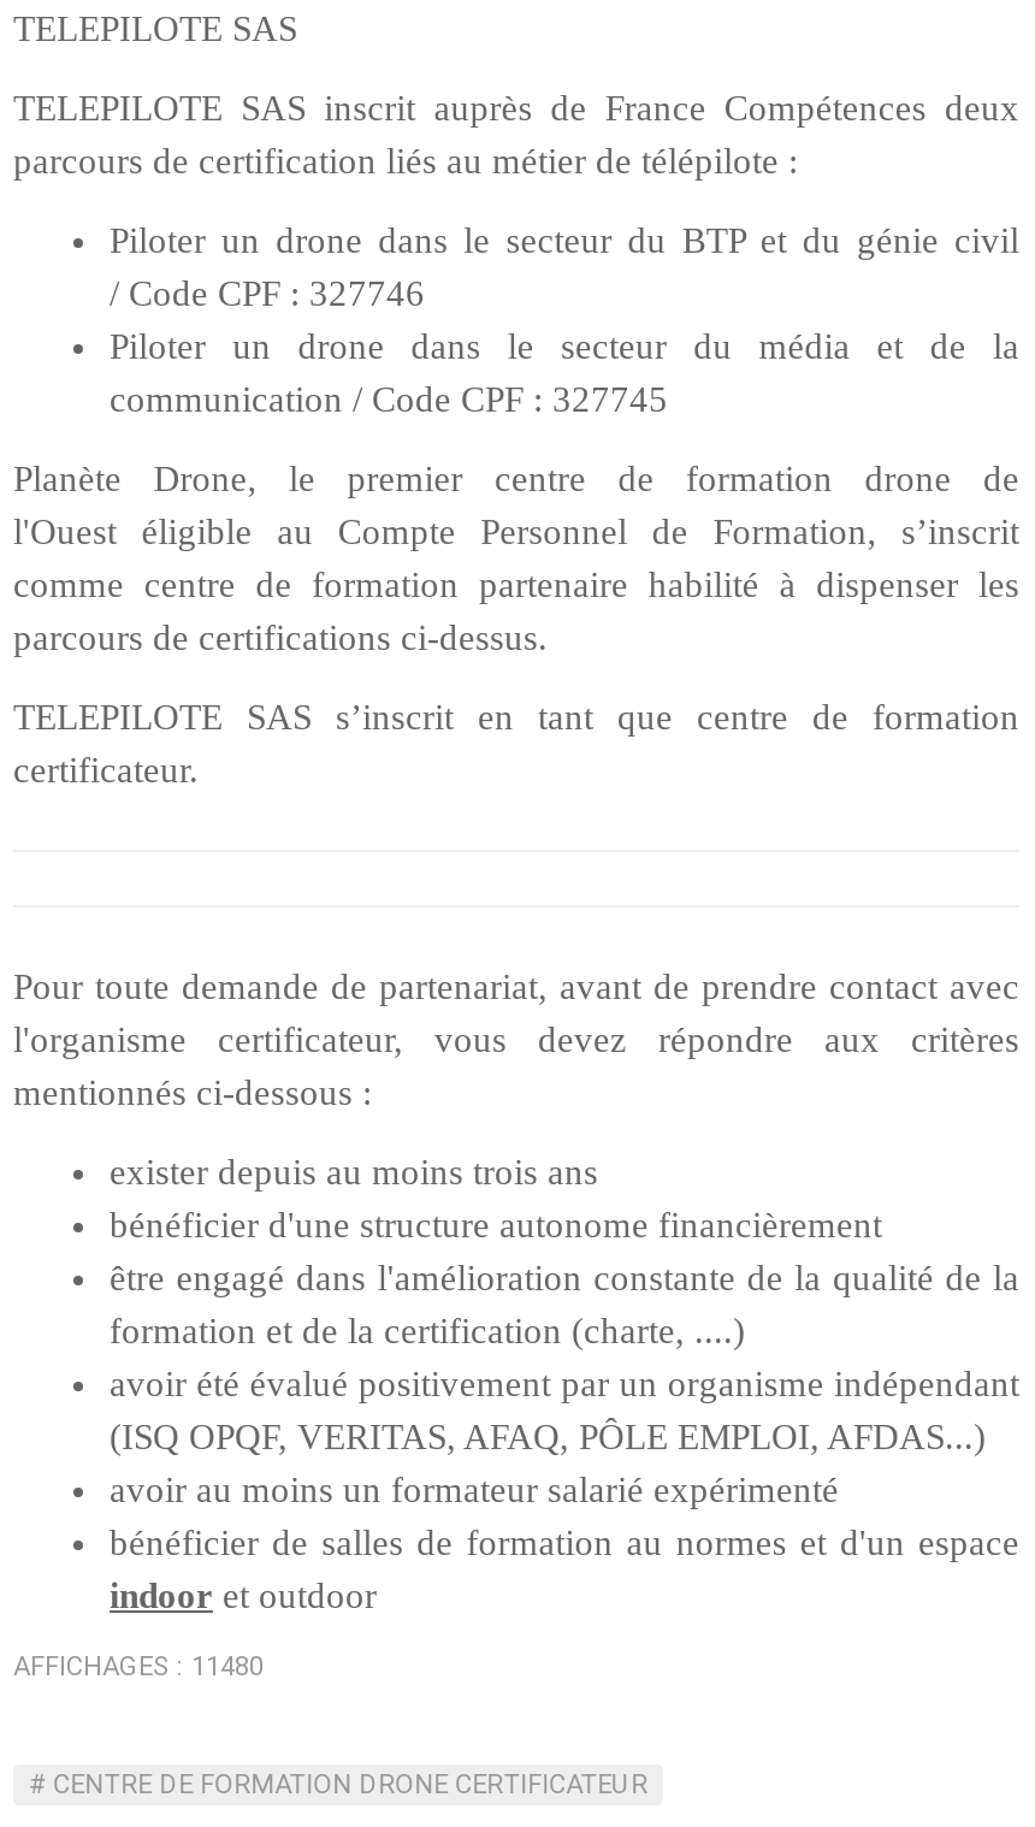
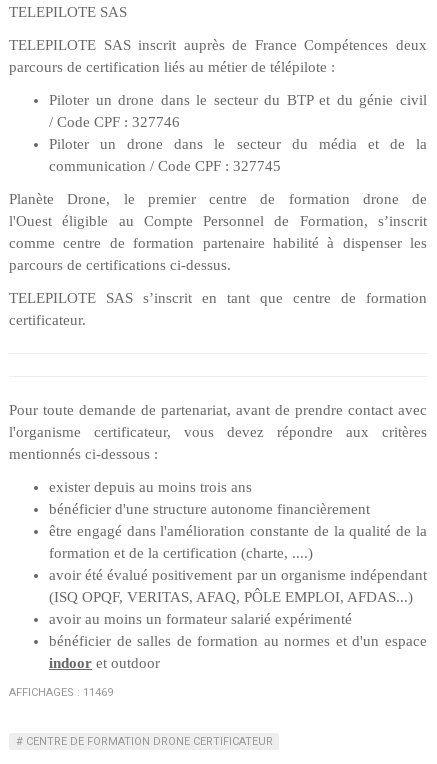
[13,1651,264,1683] AFFICHAGES : 11480 -> [9,686,113,699] AFFICHAGES : 11469

